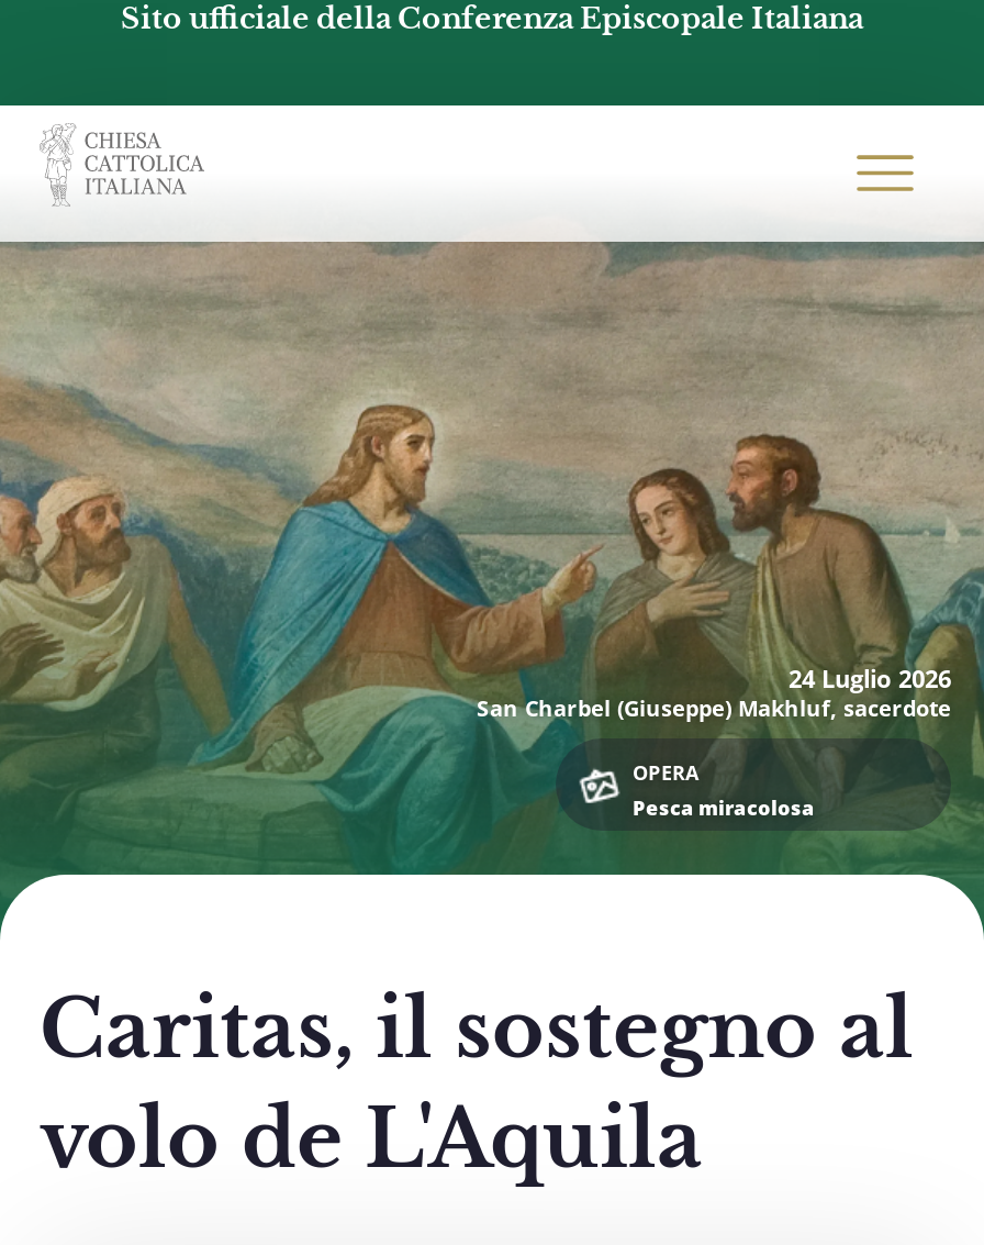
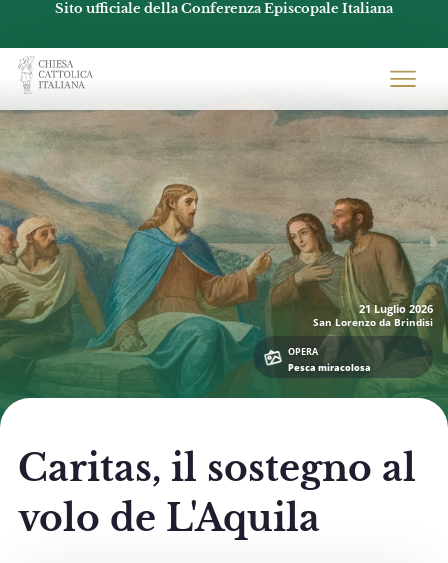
[477,662,951,723] 24 Luglio 2026 | San Charbel (Giuseppe) Makhluf, sacerdote -> [313,301,433,329] 21 Luglio 2026 | San Lorenzo da Brindisi

